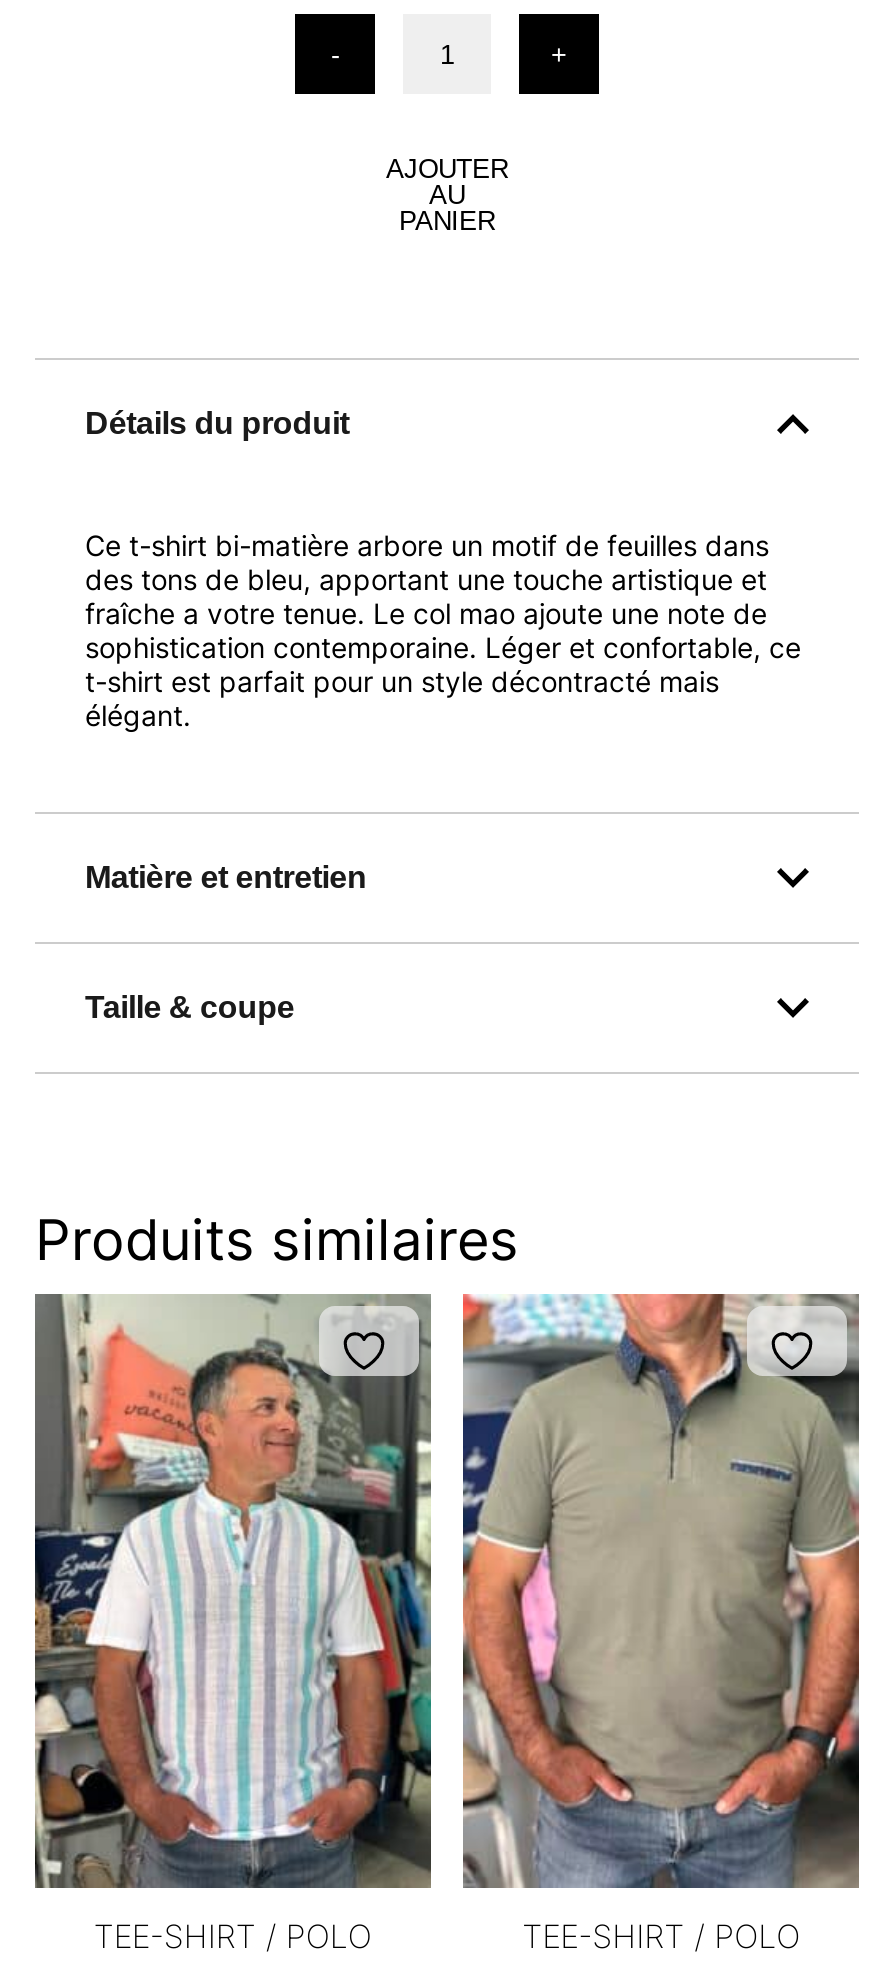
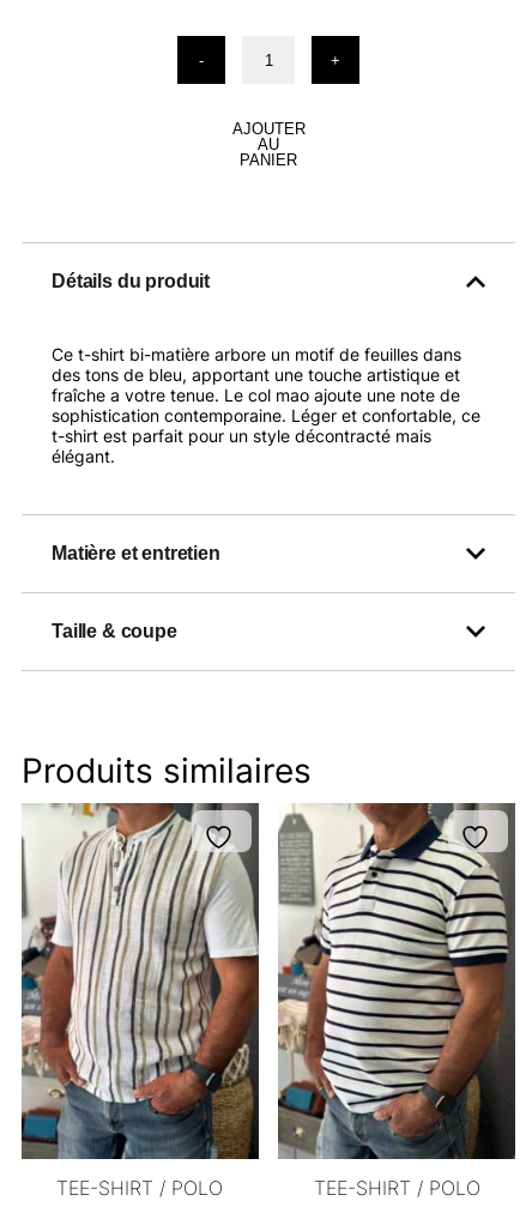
[33,1294,433,1890] [image] -> [20,802,260,1160] [image]
[461,1292,859,1890] [image] -> [277,802,515,1160] [image]

